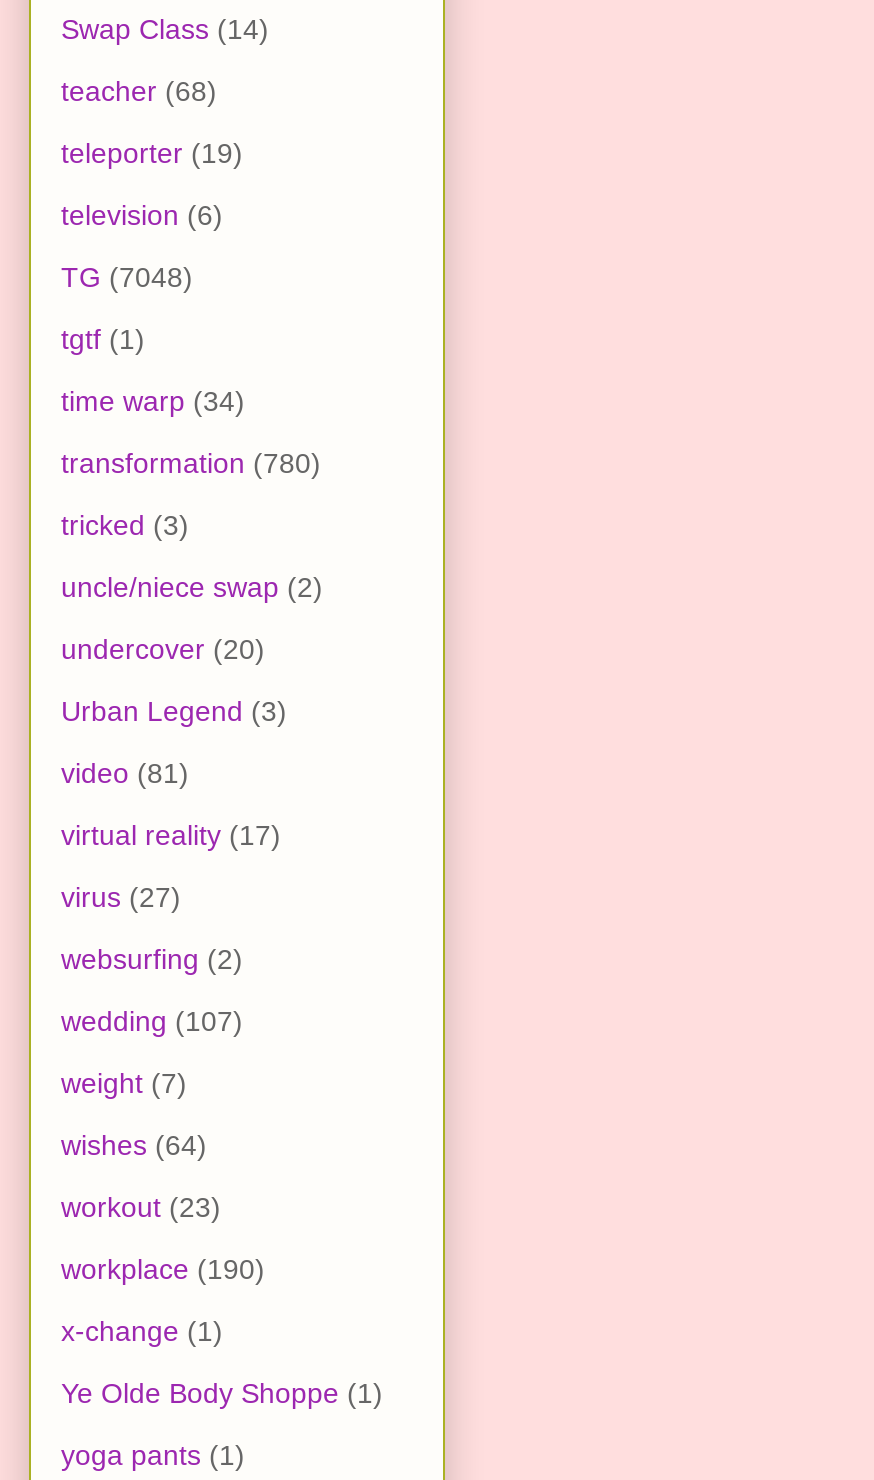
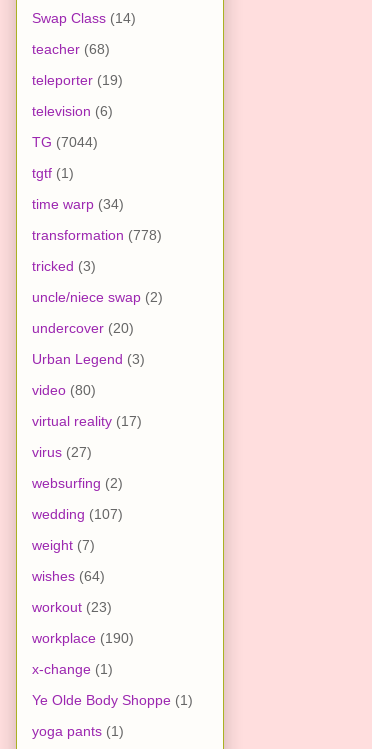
[61,260,193,292] TG (7048) -> [32,134,98,150] TG (7044)
[61,446,321,478] transformation (780) -> [32,227,162,243] transformation (778)
[61,756,189,788] video (81) -> [32,382,96,398] video (80)

